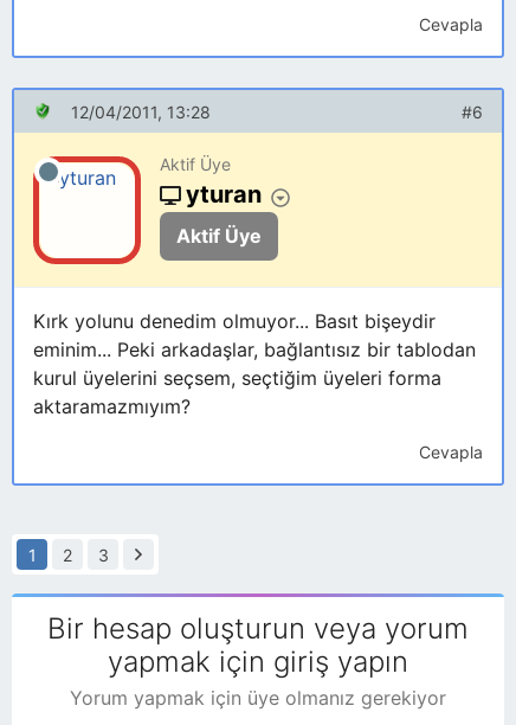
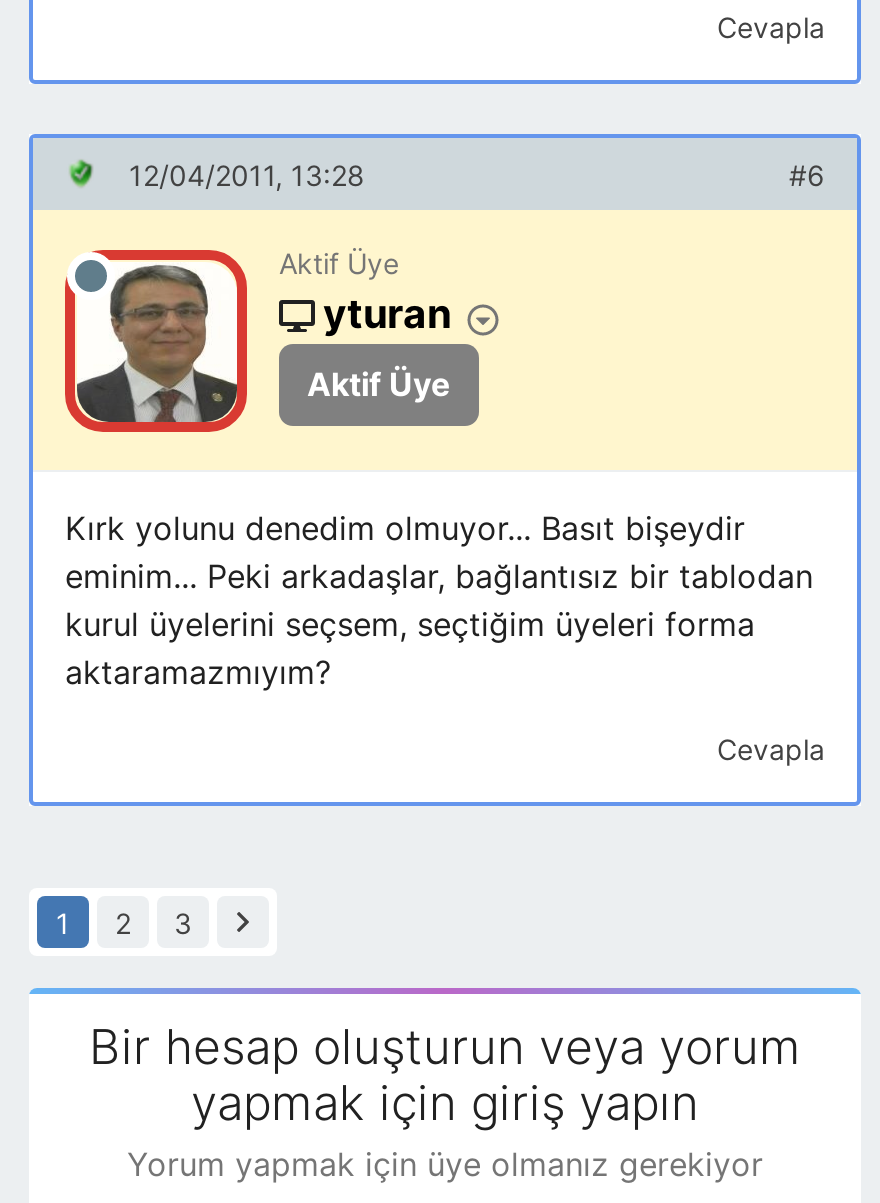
[39,163,136,259] [image] -> [75,262,239,424] [image]

